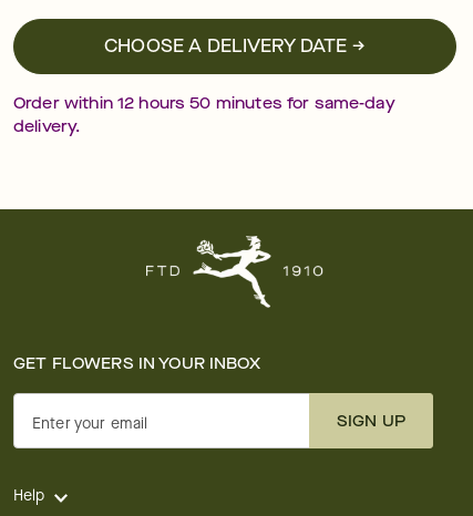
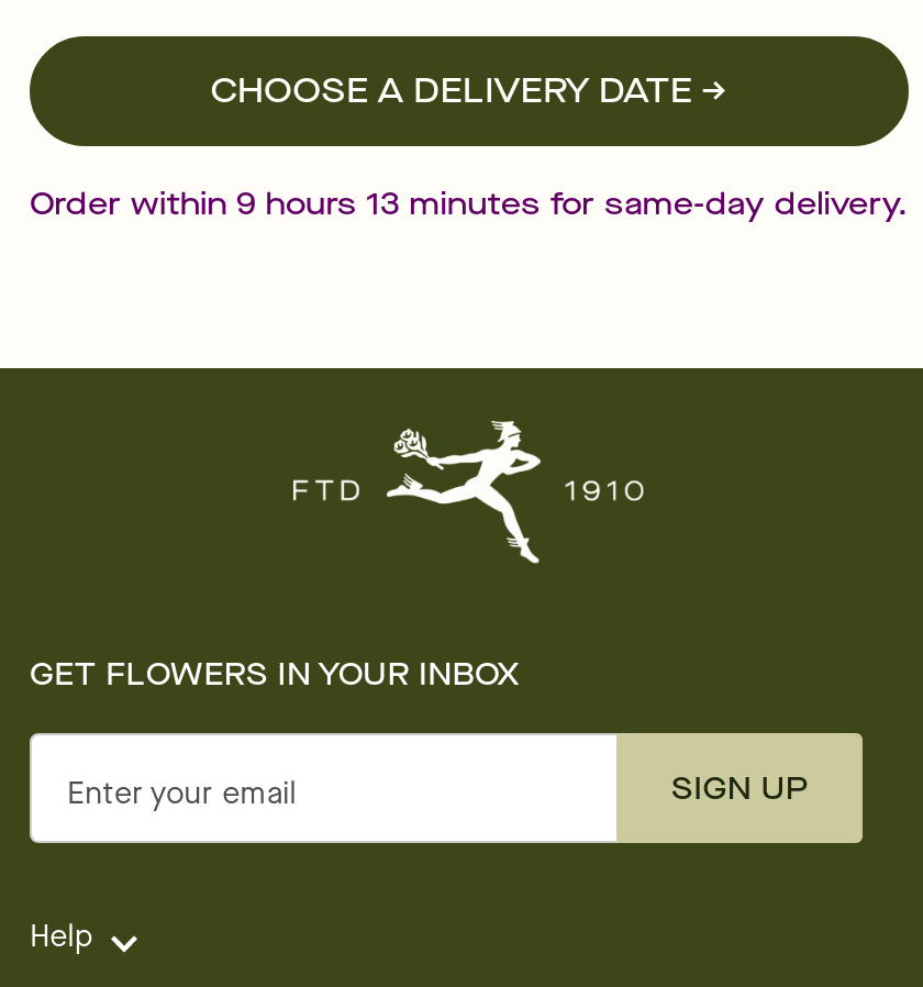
[13,92,395,137] Order within 12 hours 50 minutes for same-day | delivery. -> [30,182,907,224] Order within 9 hours 13 minutes for same-day delivery.

